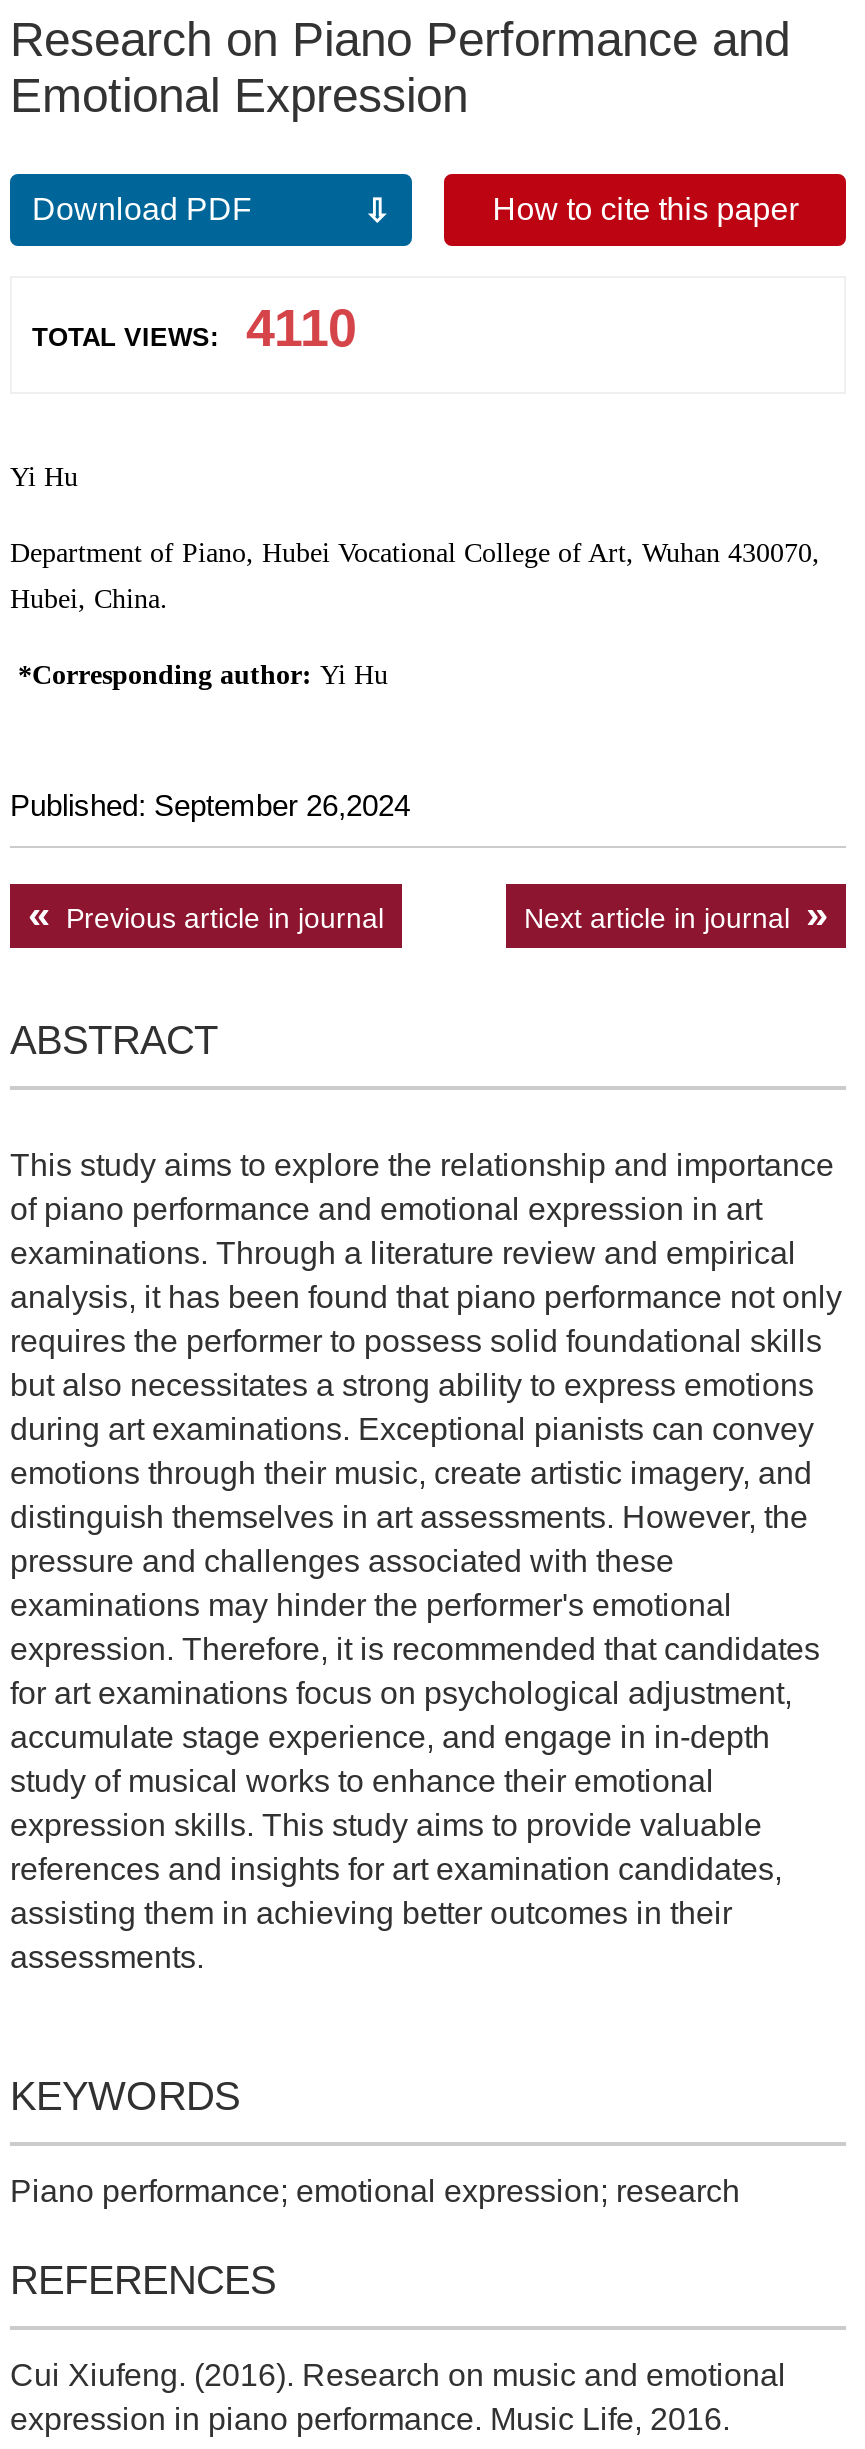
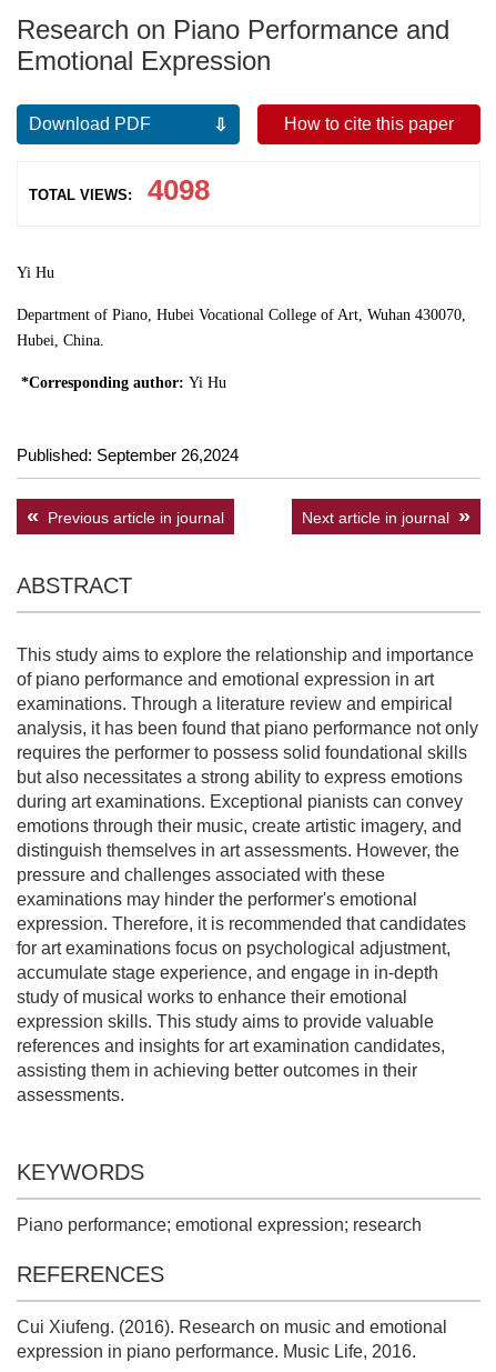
[32,298,356,358] TOTAL VIEWS: 4110 -> [29,173,210,207] TOTAL VIEWS: 4098

